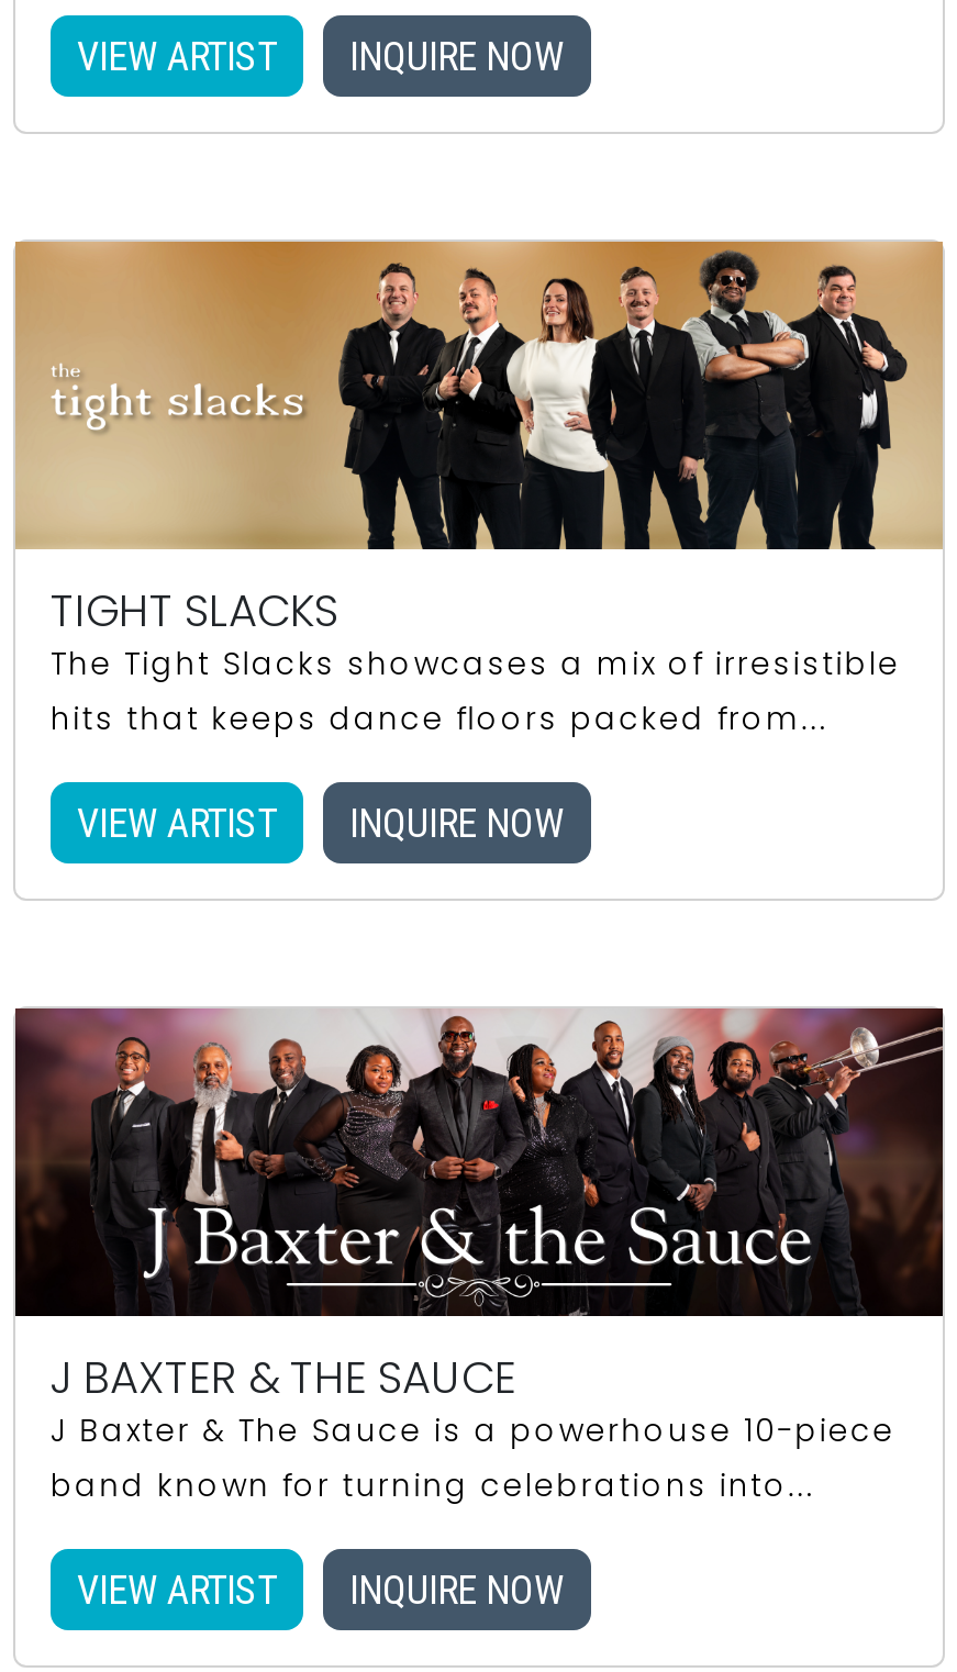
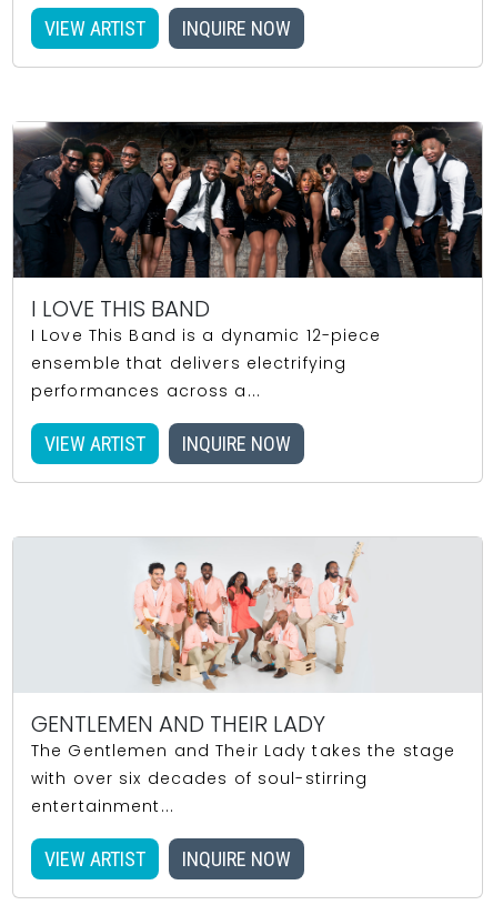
[13,239,945,740] [image] | TIGHT SLACKS | The Tight Slacks showcases a mix of irresistible | hits that keeps dance floors packed from... -> [12,121,483,402] [image] | I LOVE THIS BAND | I Love This Band is a dynamic 12-piece | ensemble that delivers electrifying | performances across a...
[13,1006,945,1507] [image] | J BAXTER & THE SAUCE | J Baxter & The Sauce is a powerhouse 10-piece | band known for turning celebrations into... -> [13,537,482,817] [image] | GENTLEMEN AND THEIR LADY | The Gentlemen and Their Lady takes the stage | with over six decades of soul-stirring | entertainment...

